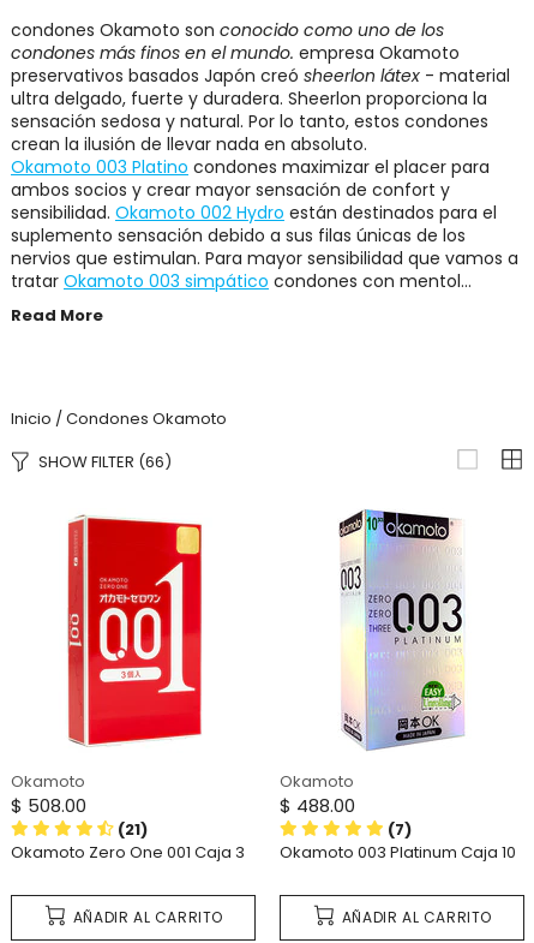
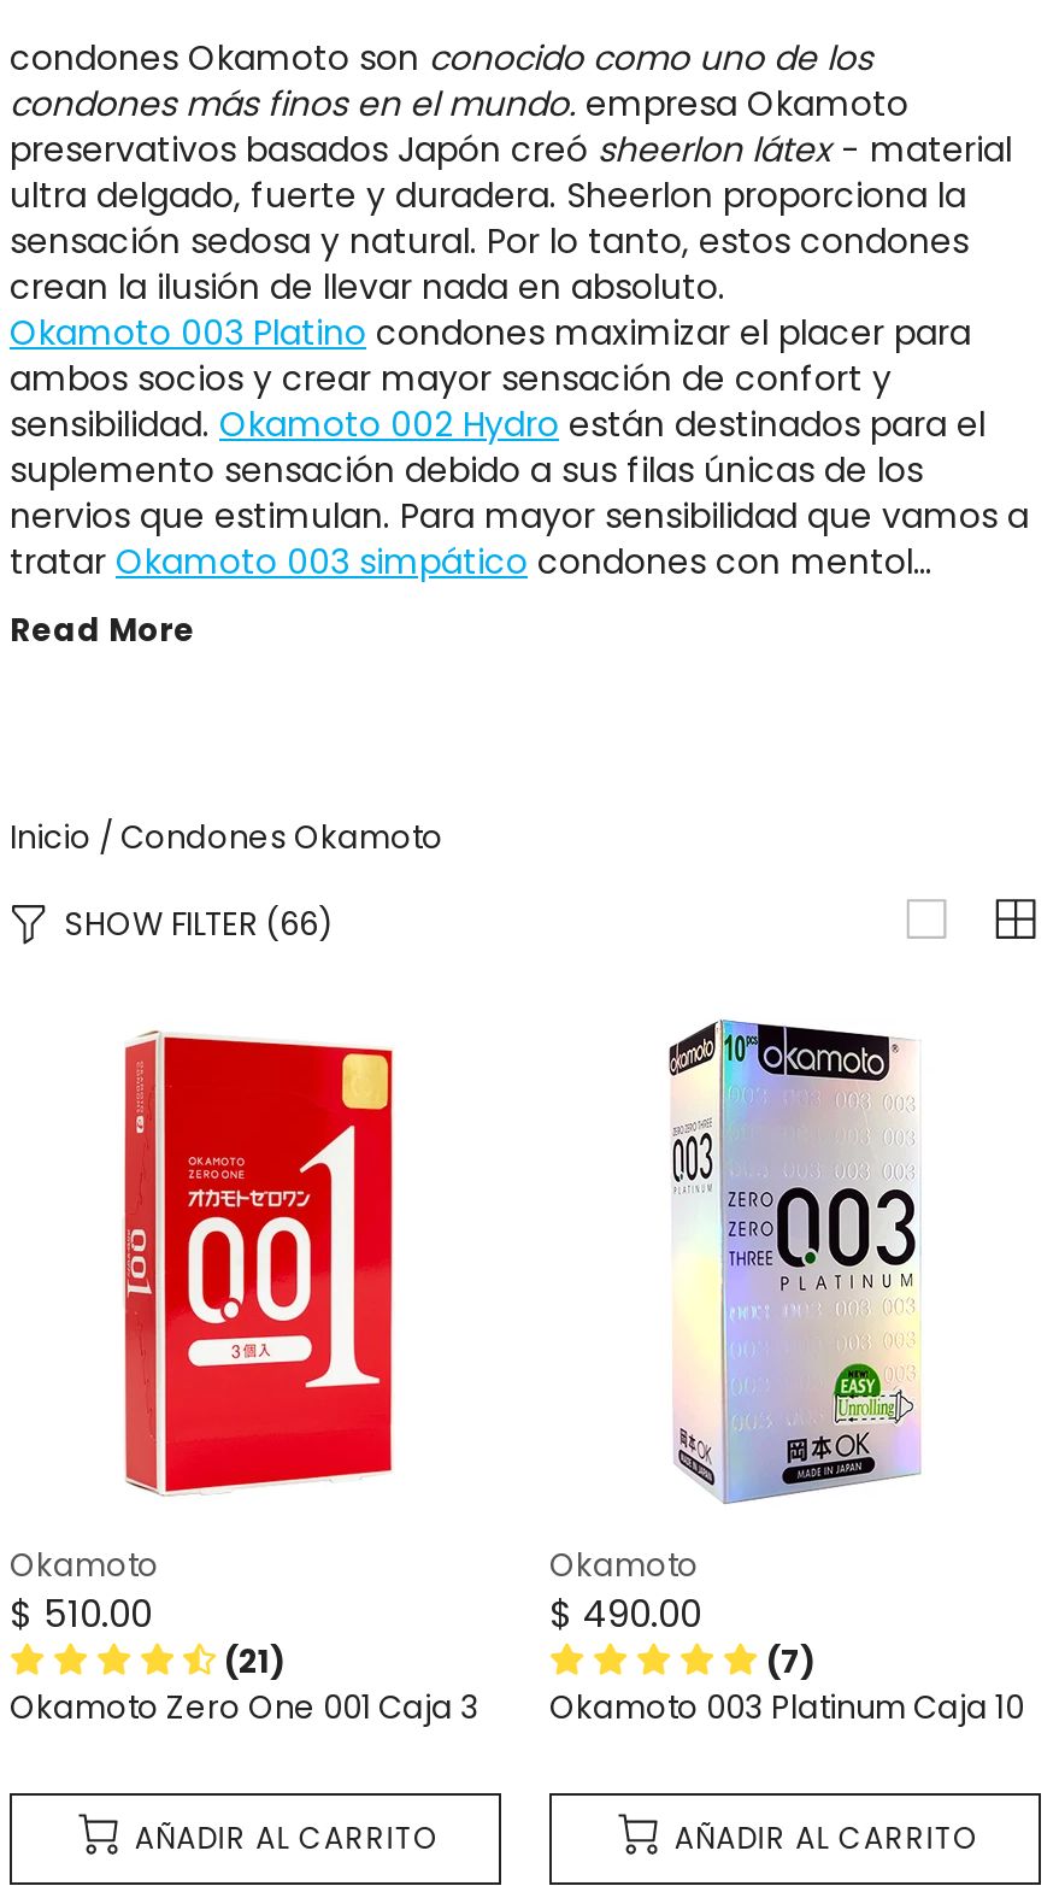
[11,793,86,818] $ 508.00 -> [10,1589,152,1639] $ 510.00
[280,793,355,818] $ 488.00 -> [549,1589,701,1639] $ 490.00

